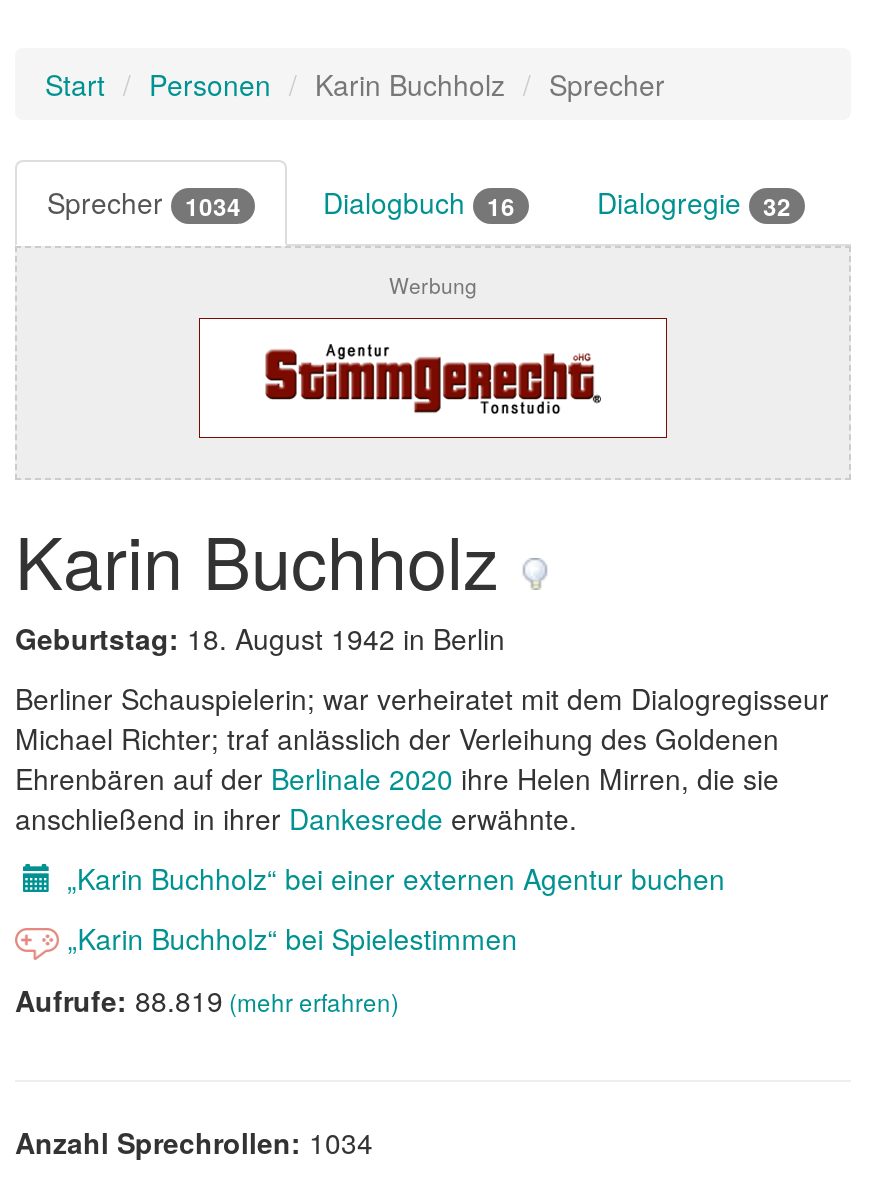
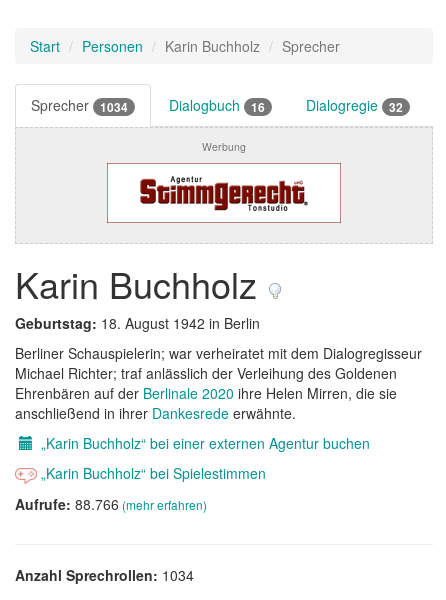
[15,979,399,1019] Aufrufe: 88.819 (mehr erfahren) -> [15,494,207,514] Aufrufe: 88.766 (mehr erfahren)

